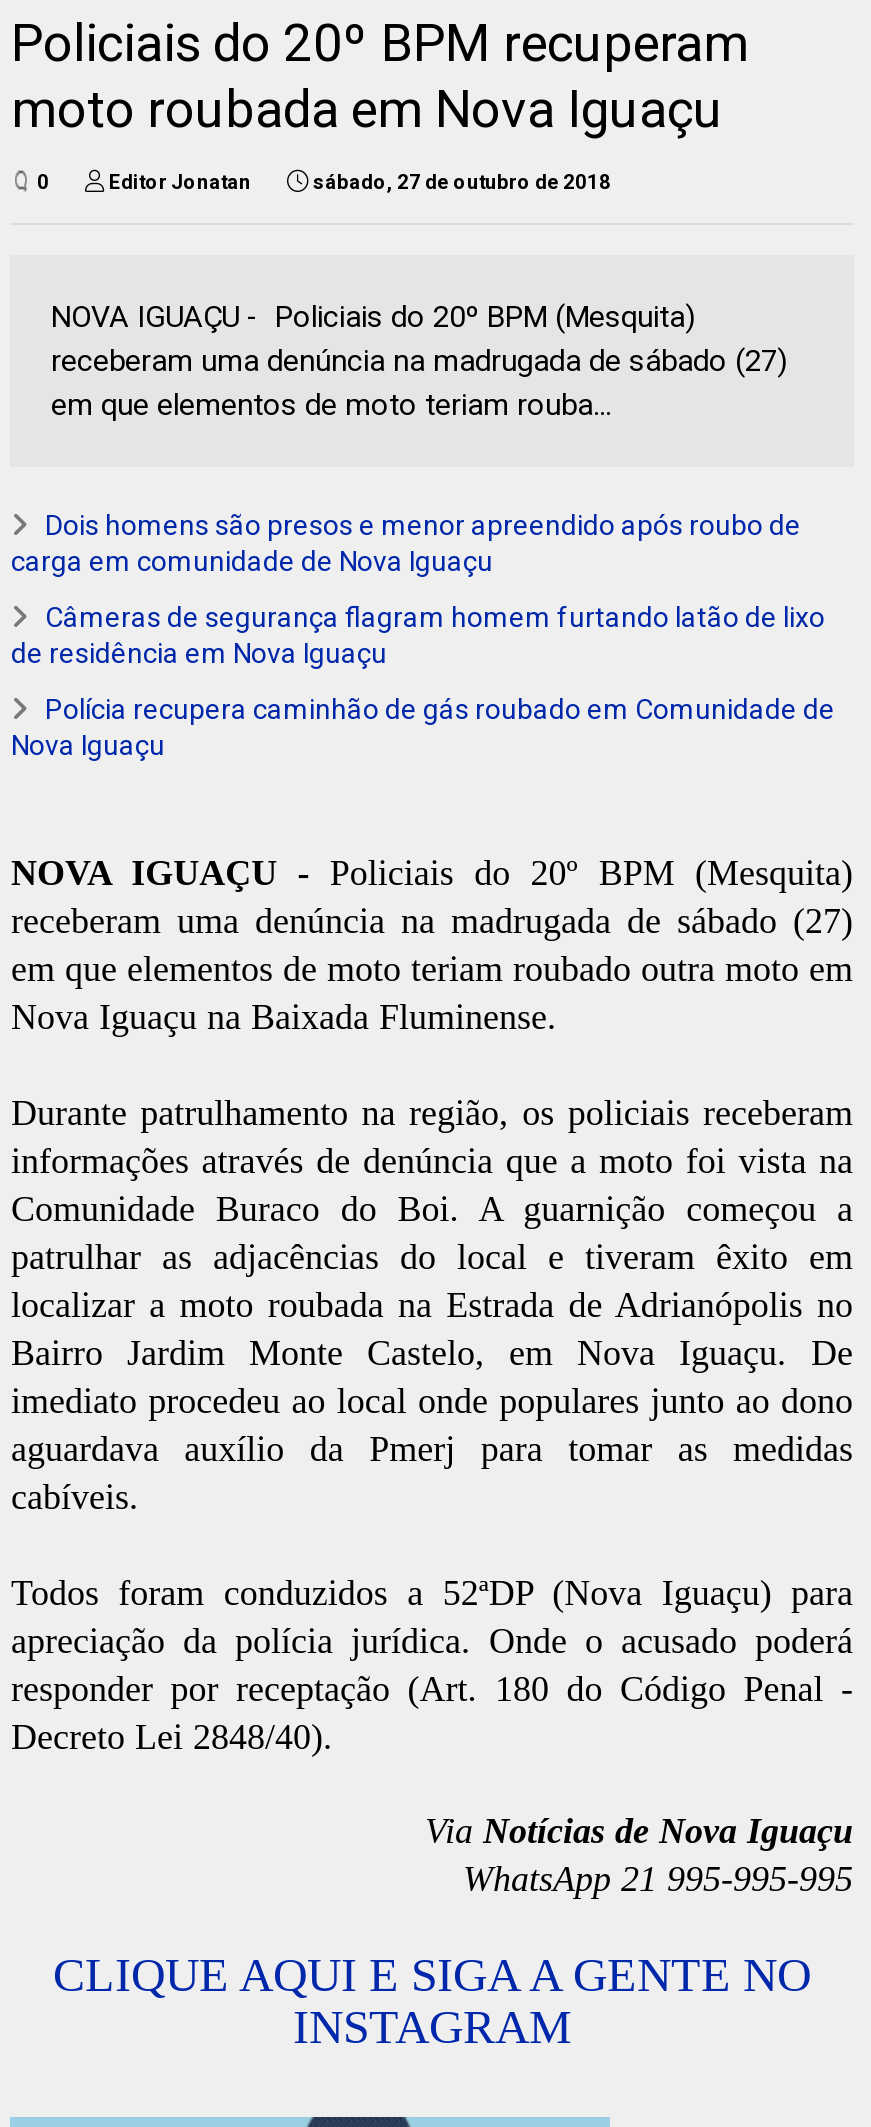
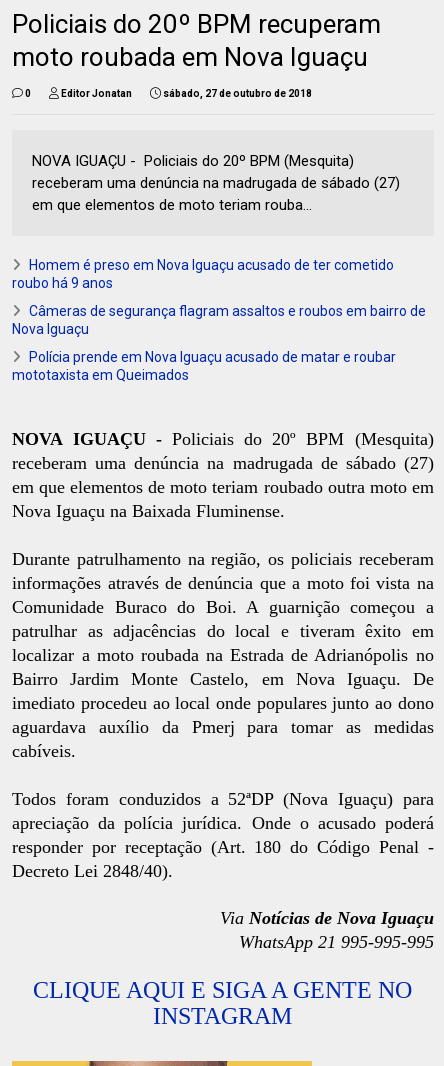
[11,509,835,725] Dois homens são presos e menor apreendido após roubo de | carga em comunidade de Nova Iguaçu | Câmeras de segurança flagram homem furtando latão de lixo | de residência em Nova Iguaçu | Polícia recupera caminhão de gás roubado em Comunidade de -> [12,257,426,319] Homem é preso em Nova Iguaçu acusado de ter cometido | roubo há 9 anos | Câmeras de segurança flagram assaltos e roubos em bairro de
moved [11,729,165,761] -> [12,321,89,337]: Nova Iguaçu
none -> [12,349,396,383] Polícia prende em Nova Iguaçu acusado de matar e roubar | mototaxista em Queimados

